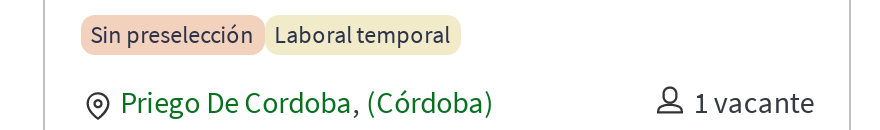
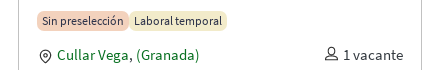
[120,83,494,121] Priego De Cordoba, (Córdoba) -> [57,45,200,64] Cullar Vega, (Granada)

